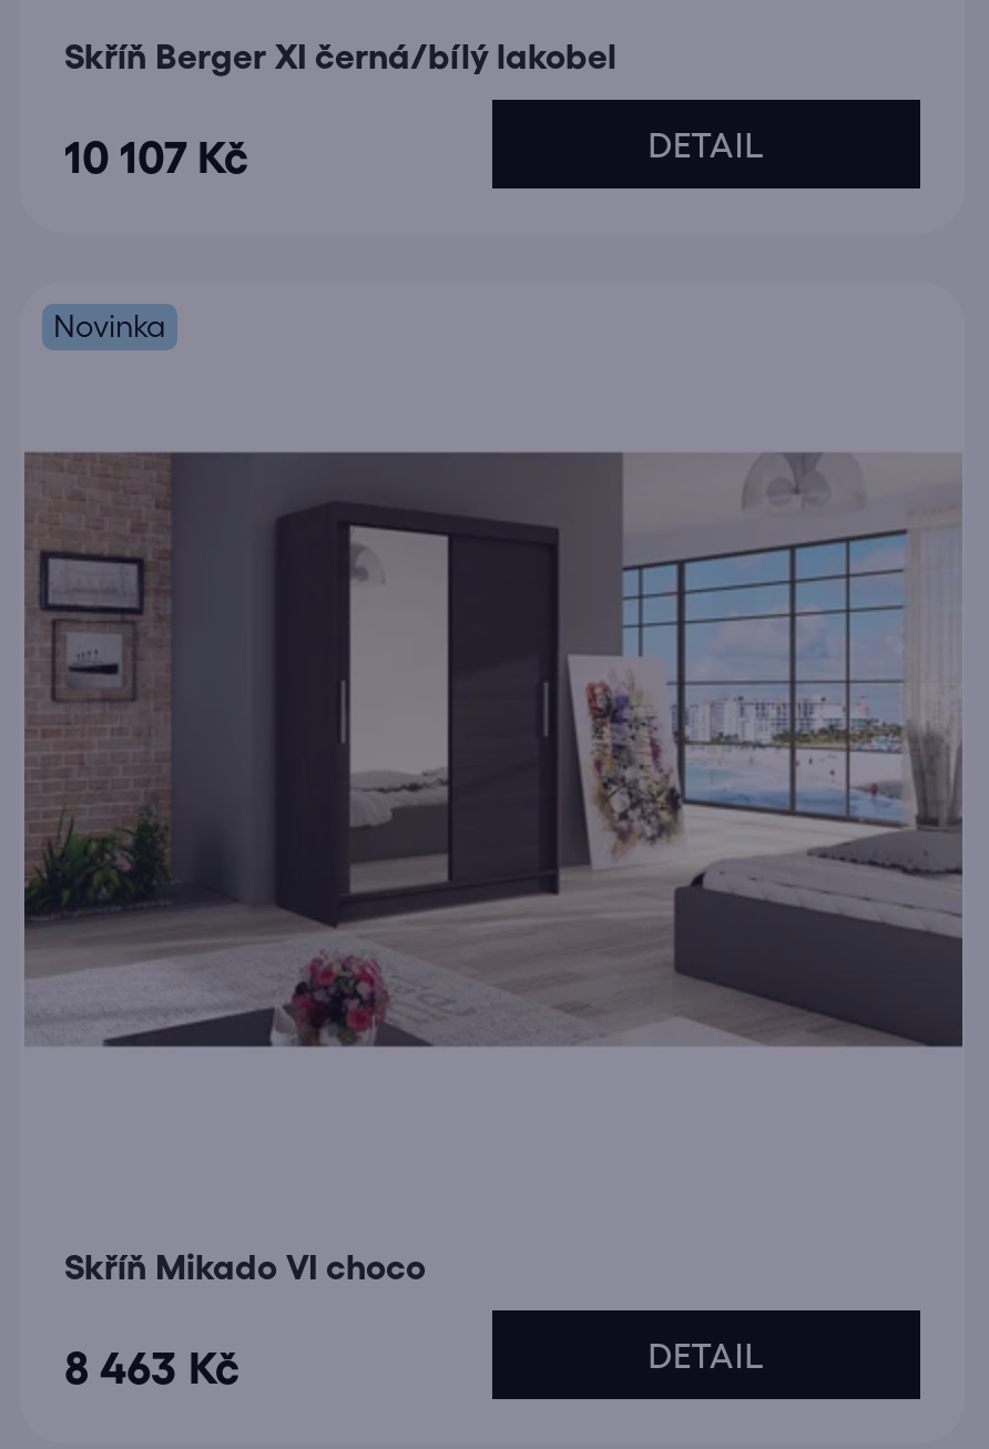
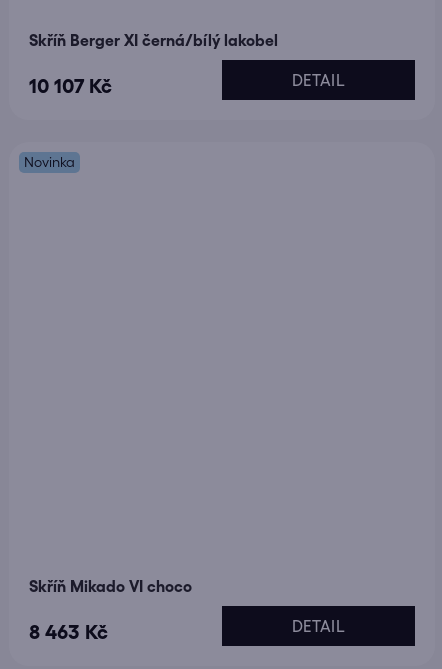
[22,450,965,1049] [image] -> none

